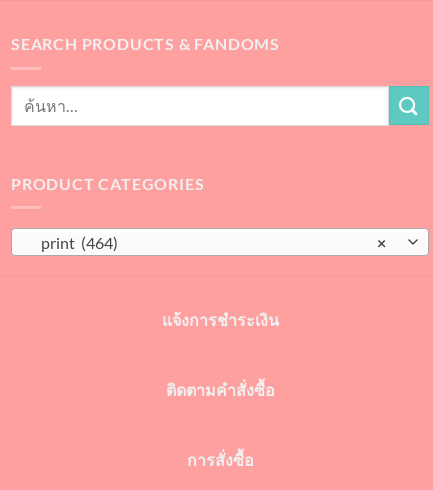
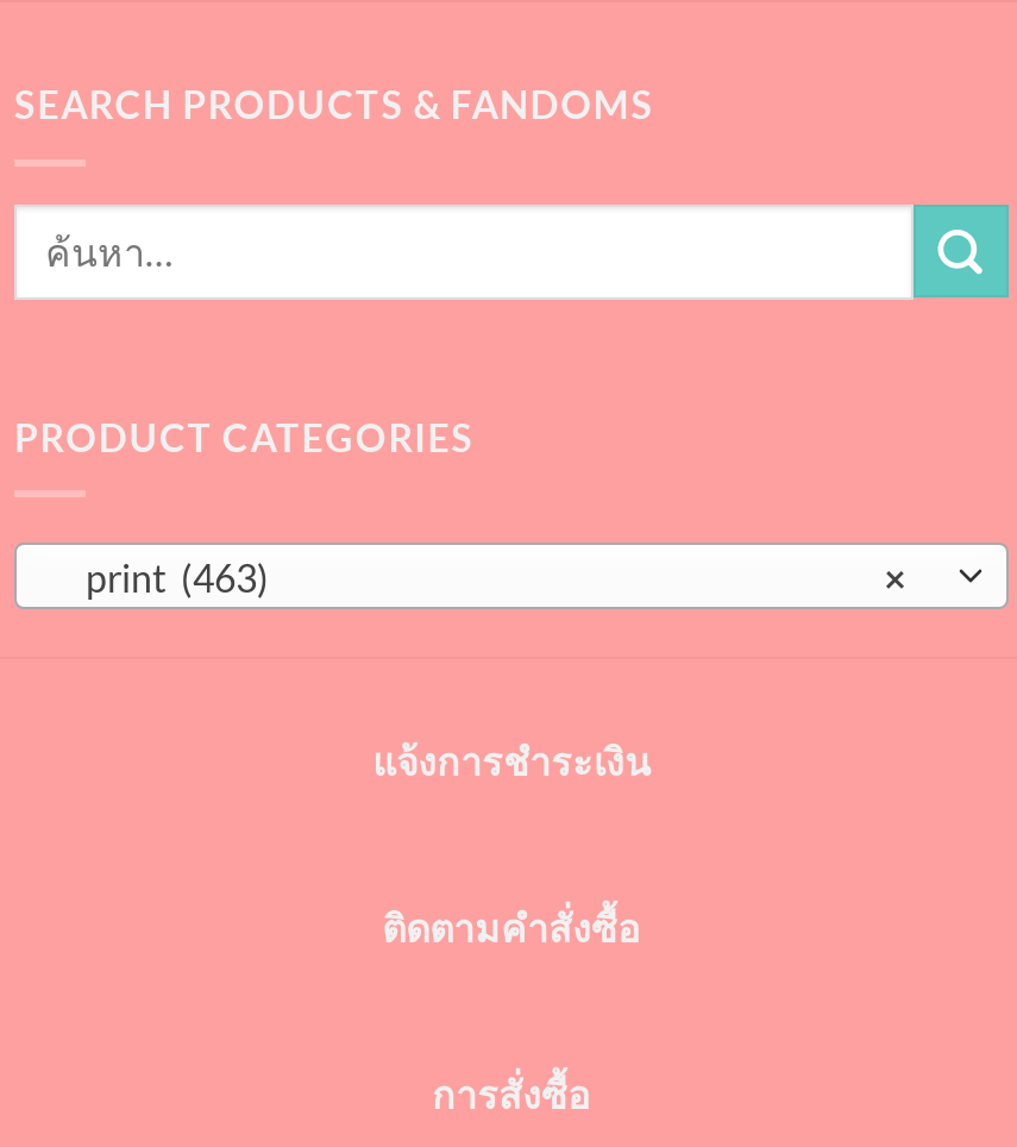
[32,233,118,252] print (464) -> [64,555,269,600] print (463)

